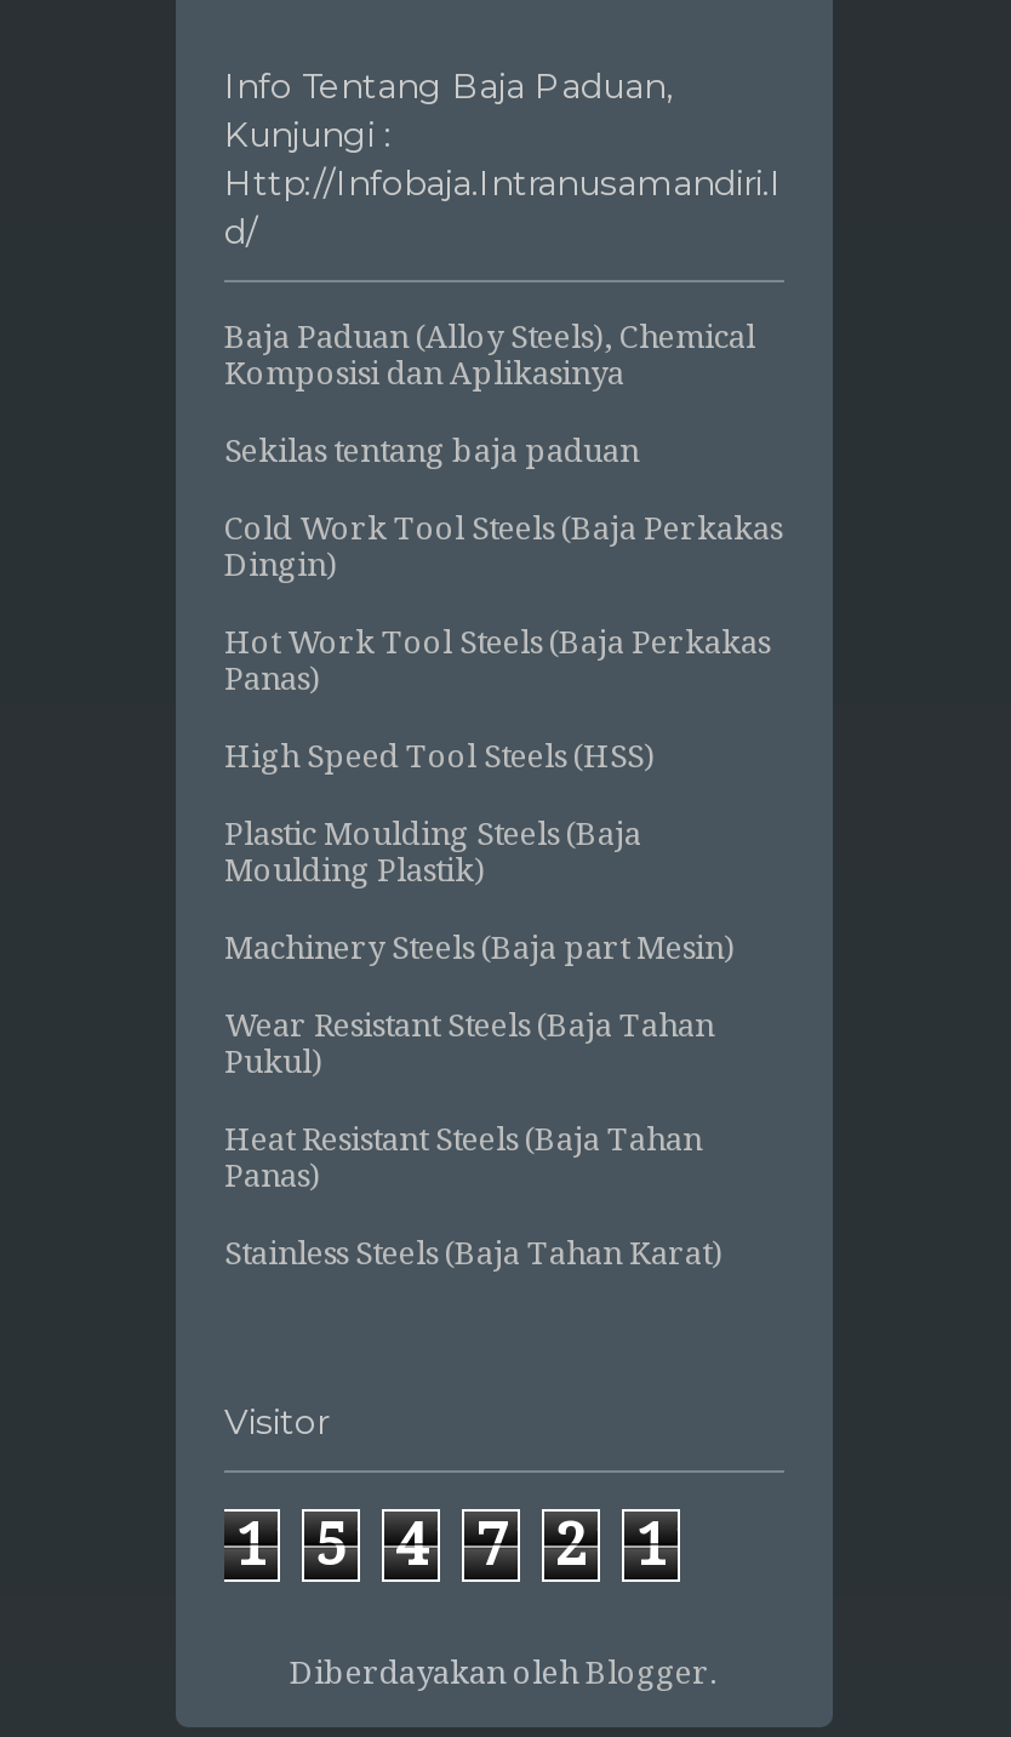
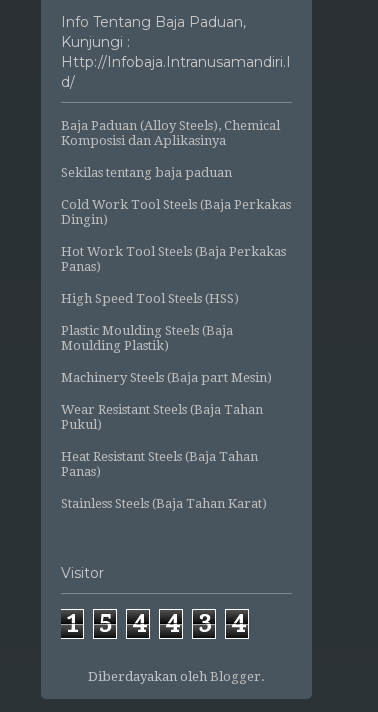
[475,1512,507,1580] 7 -> [164,610,177,638] 4
[555,1512,587,1580] 2 -> [197,610,210,638] 3
[635,1512,667,1580] 1 -> [230,610,243,638] 4

